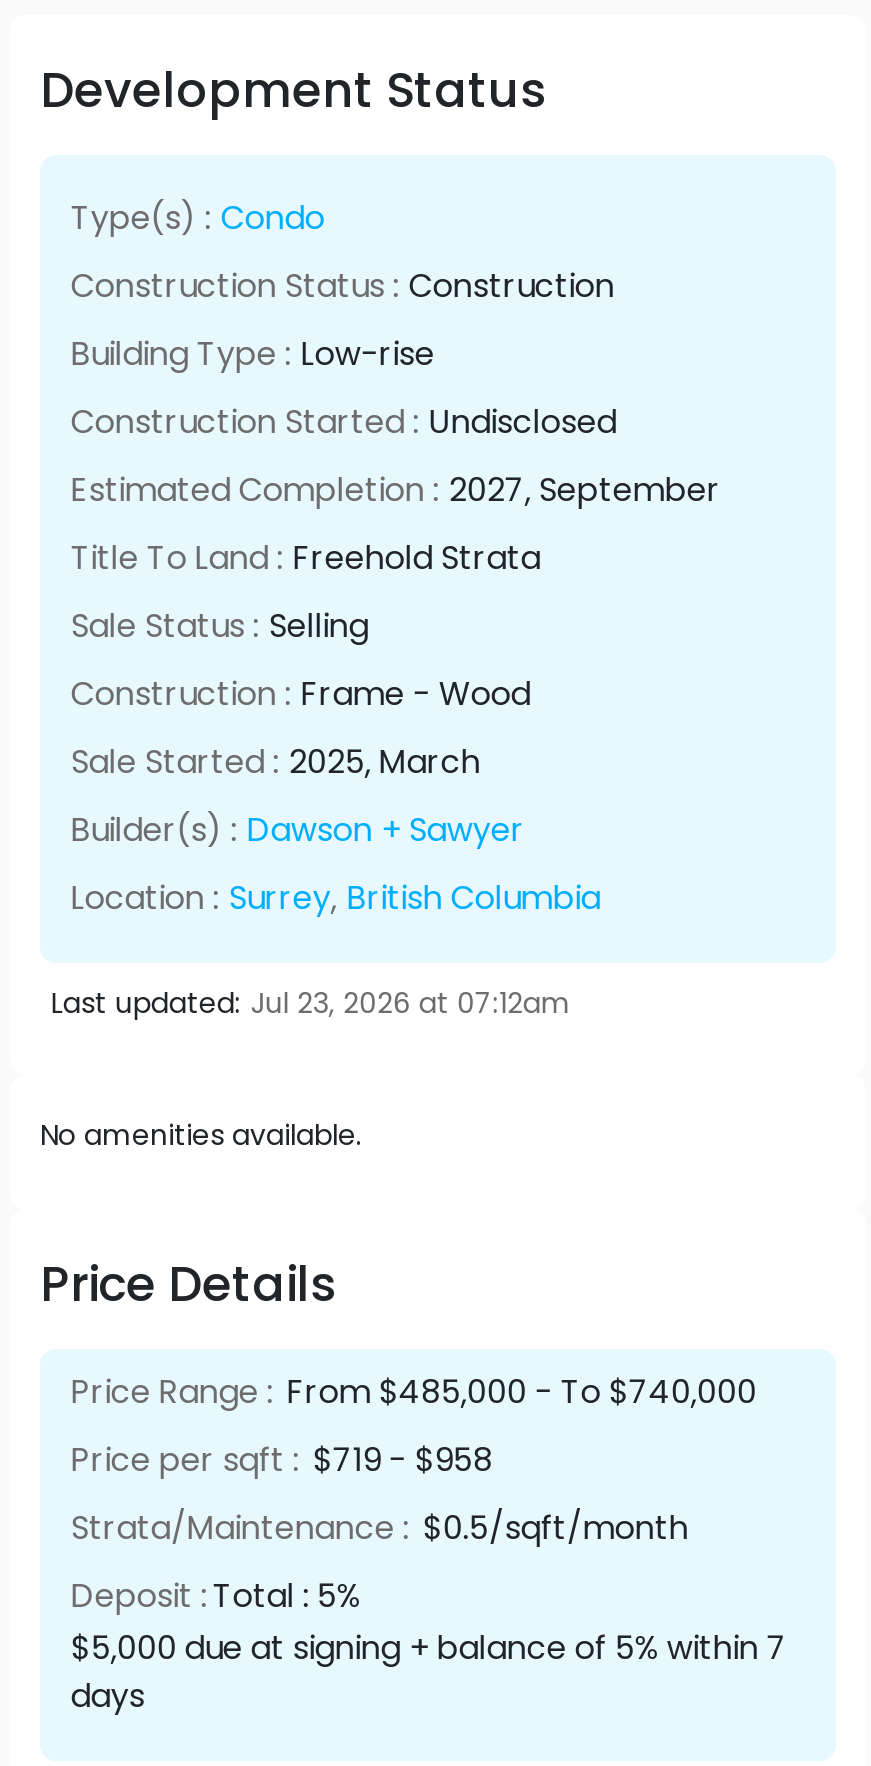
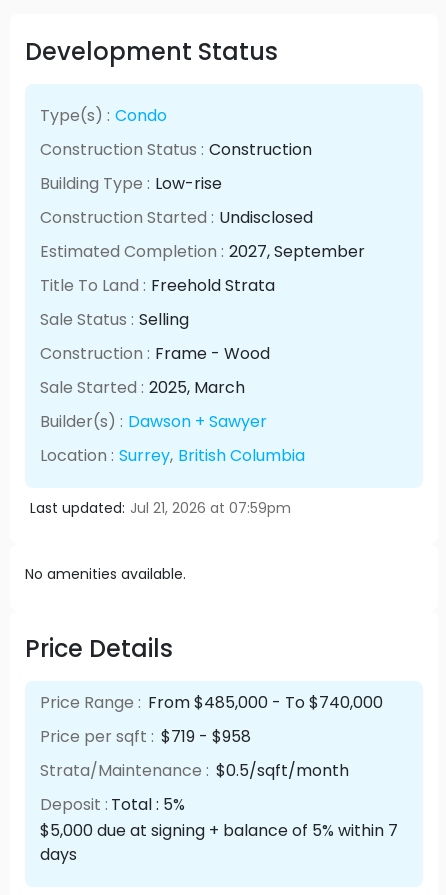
[51,984,571,1024] Last updated: Jul 23, 2026 at 07:12am -> [30,498,291,518] Last updated: Jul 21, 2026 at 07:59pm

